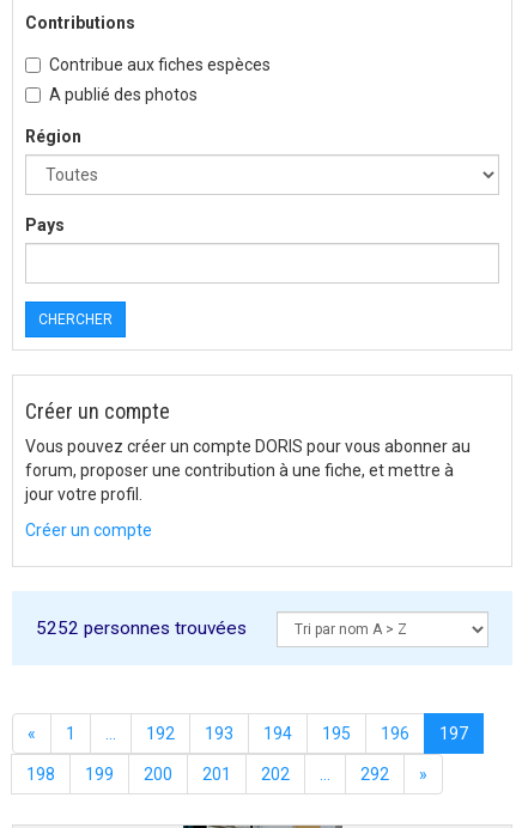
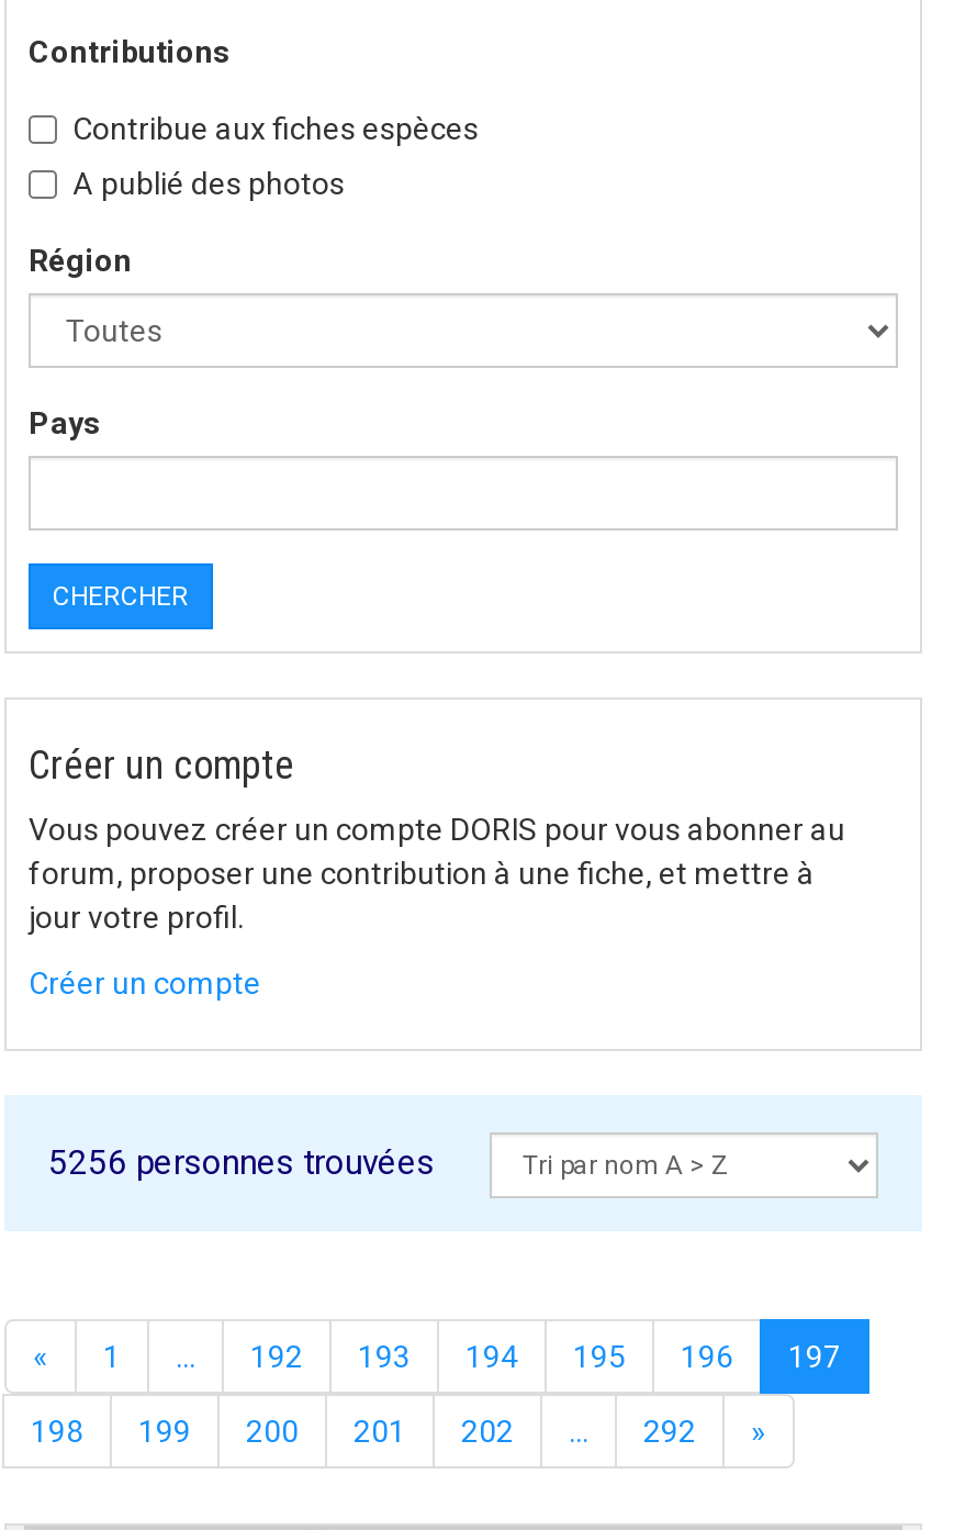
[36,617,247,639] 5252 personnes trouvées -> [48,1143,435,1183] 5256 personnes trouvées

